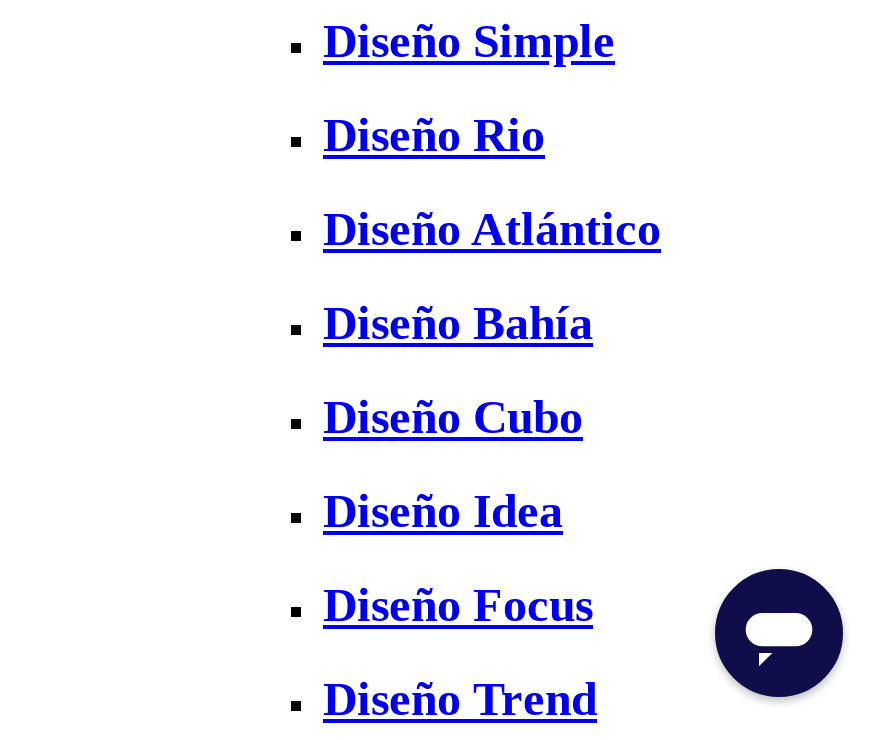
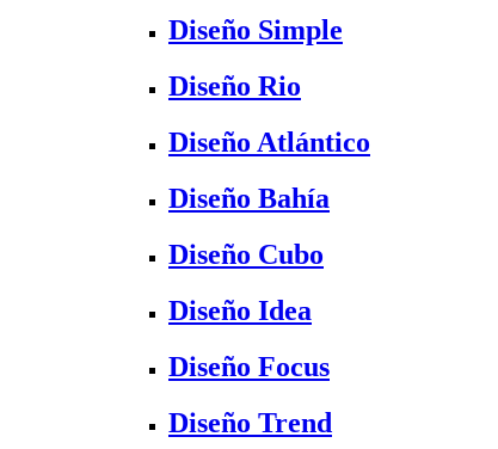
[713,567,845,701] [image] -> none

